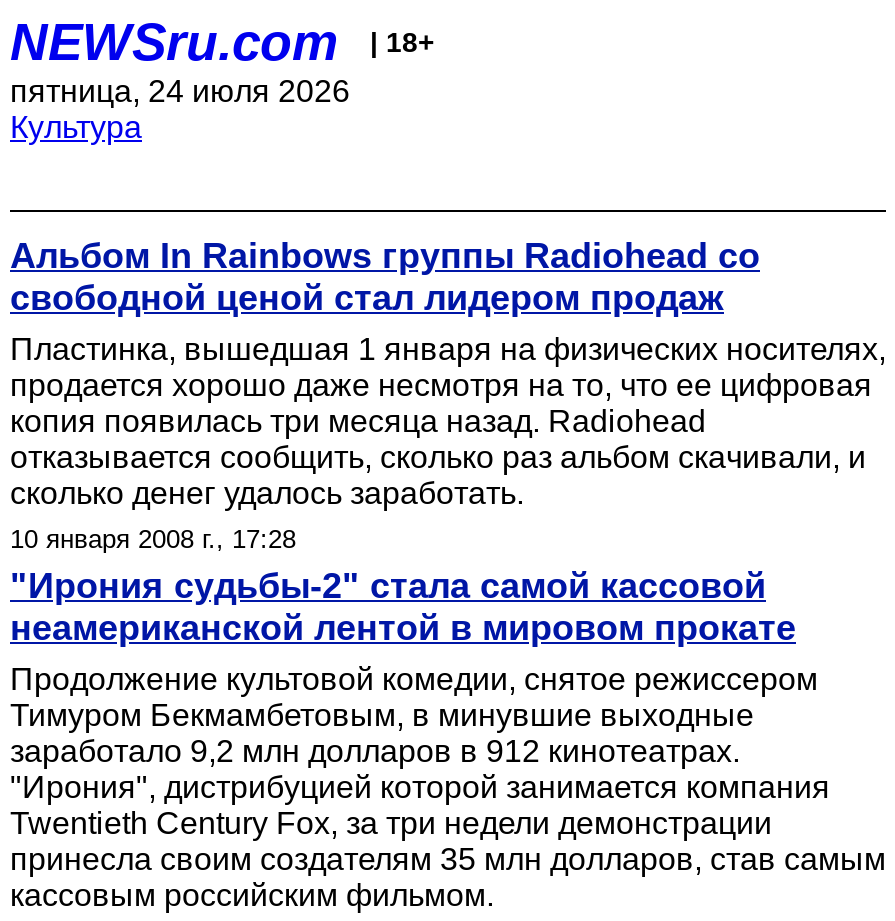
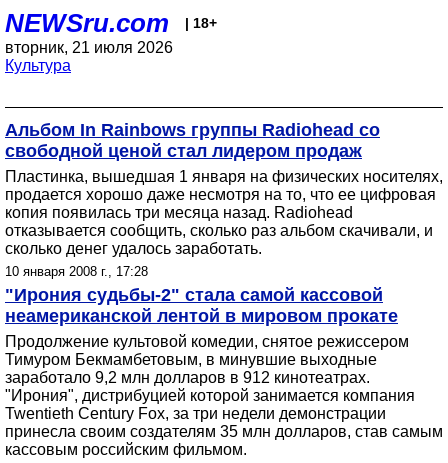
[10,74,350,108] пятница, 24 июля 2026 -> [5,39,173,56] вторник, 21 июля 2026

